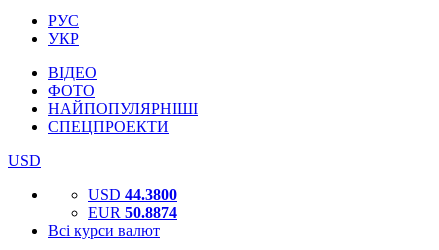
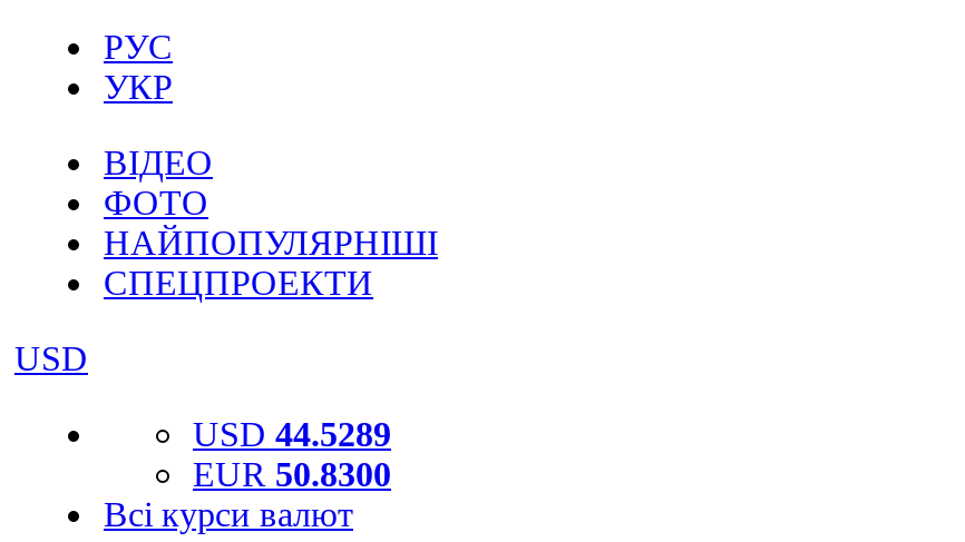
[88,186,177,203] USD 44.3800 -> [193,415,391,453] USD 44.5289
[88,204,177,221] EUR 50.8874 -> [193,455,391,493] EUR 50.8300

